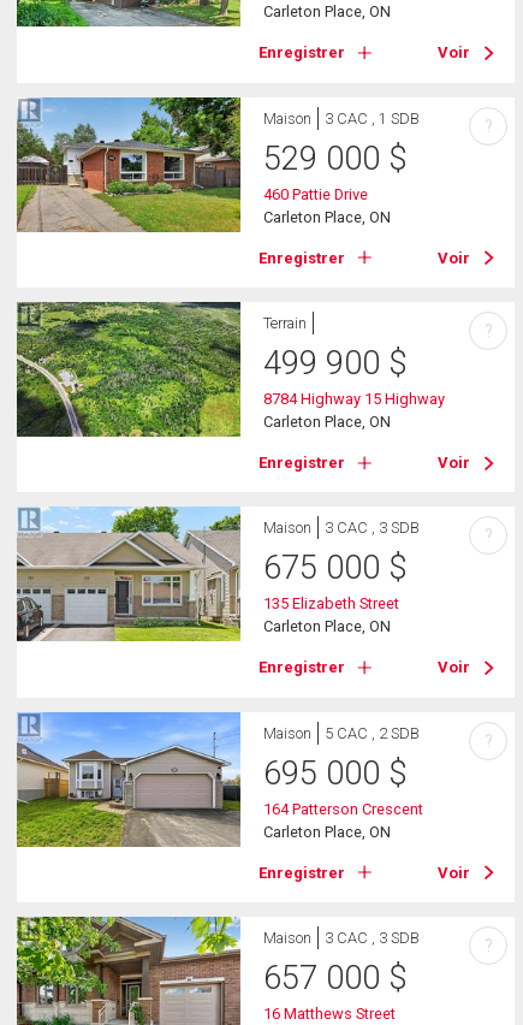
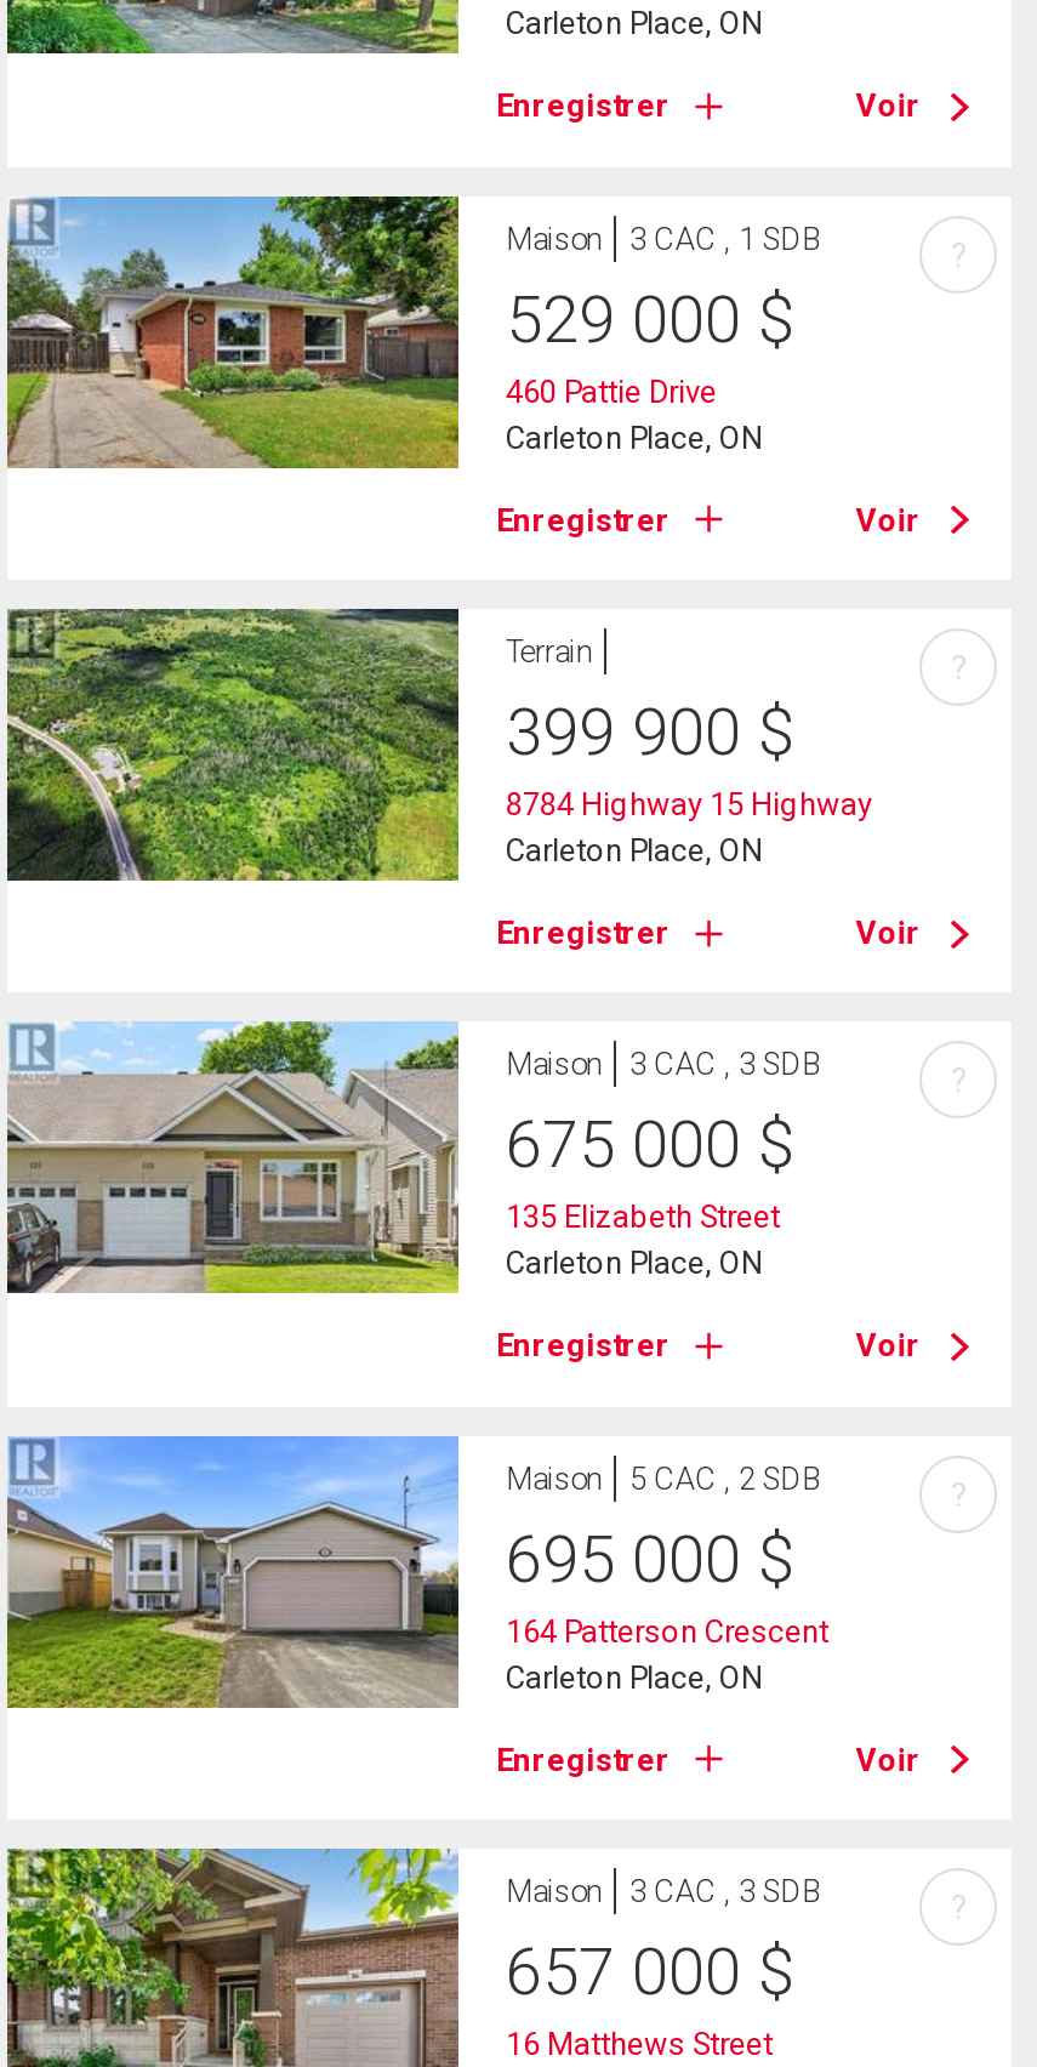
[264,344,408,382] 499 900 $ -> [506,694,797,771] 399 900 $

